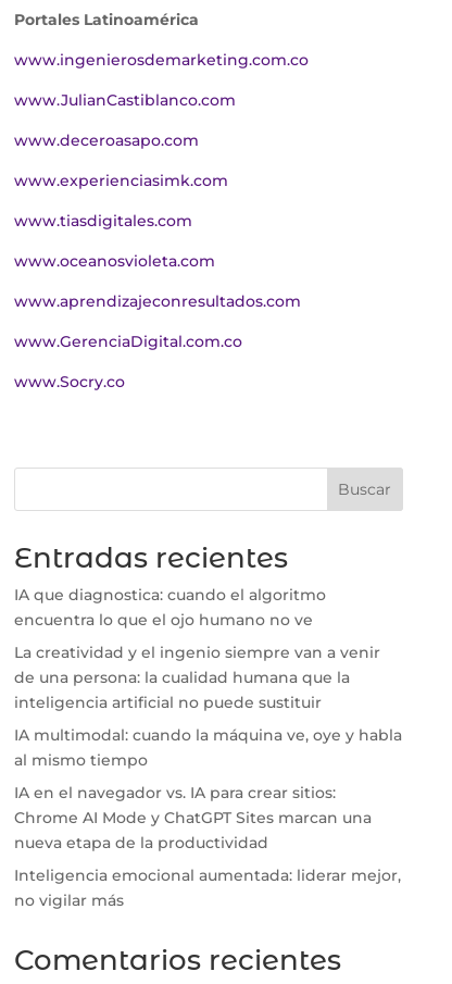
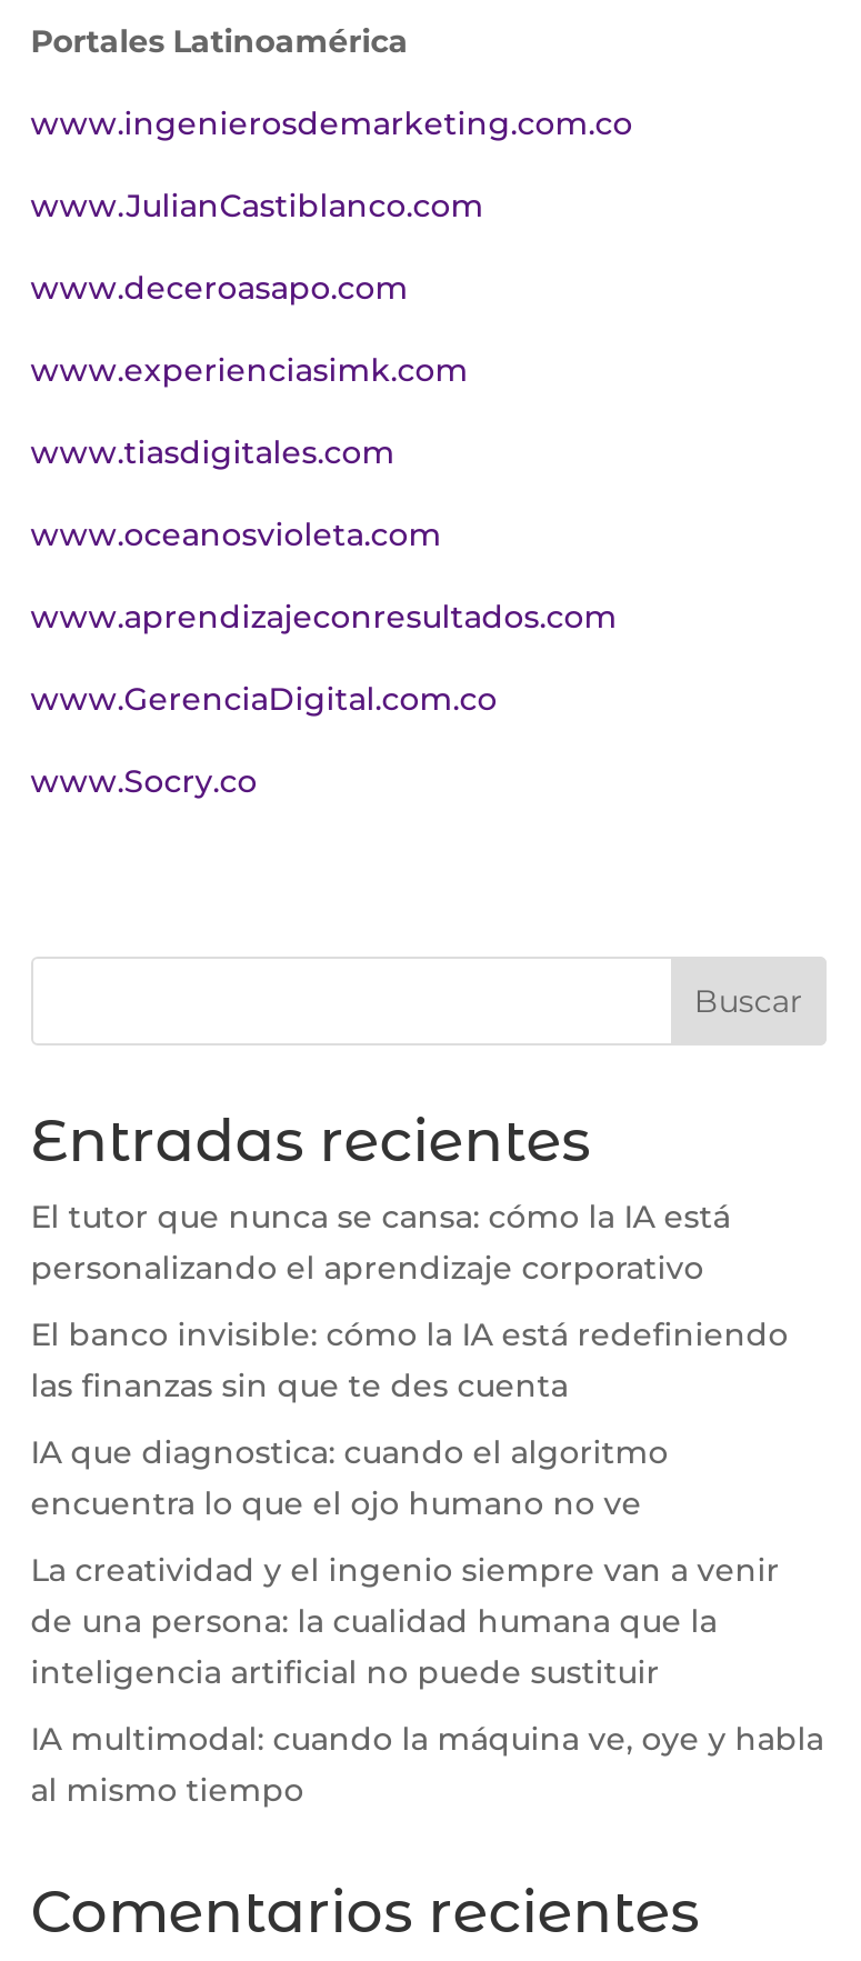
none -> [31,1197,788,1406] El tutor que nunca se cansa: cómo la IA está | personalizando el aprendizaje corporativo | El banco invisible: cómo la IA está redefiniendo | las finanzas sin que te des cuenta
moved [14,585,402,770] -> [31,1433,824,1810]: IA que diagnostica: cuando el algoritmo | encuentra lo que el ojo humano no ve | La creatividad y el ingenio siempre van a venir | de una persona: la cualidad humana que la | inteligencia artificial no puede sustituir | IA multimodal: cuando la máquina ve, oye y habla | al mismo tiempo
[14,783,401,910] IA en el navegador vs. IA para crear sitios: | Chrome AI Mode y ChatGPT Sites marcan una | nueva etapa de la productividad | Inteligencia emocional aumentada: liderar mejor, | no vigilar más -> none

